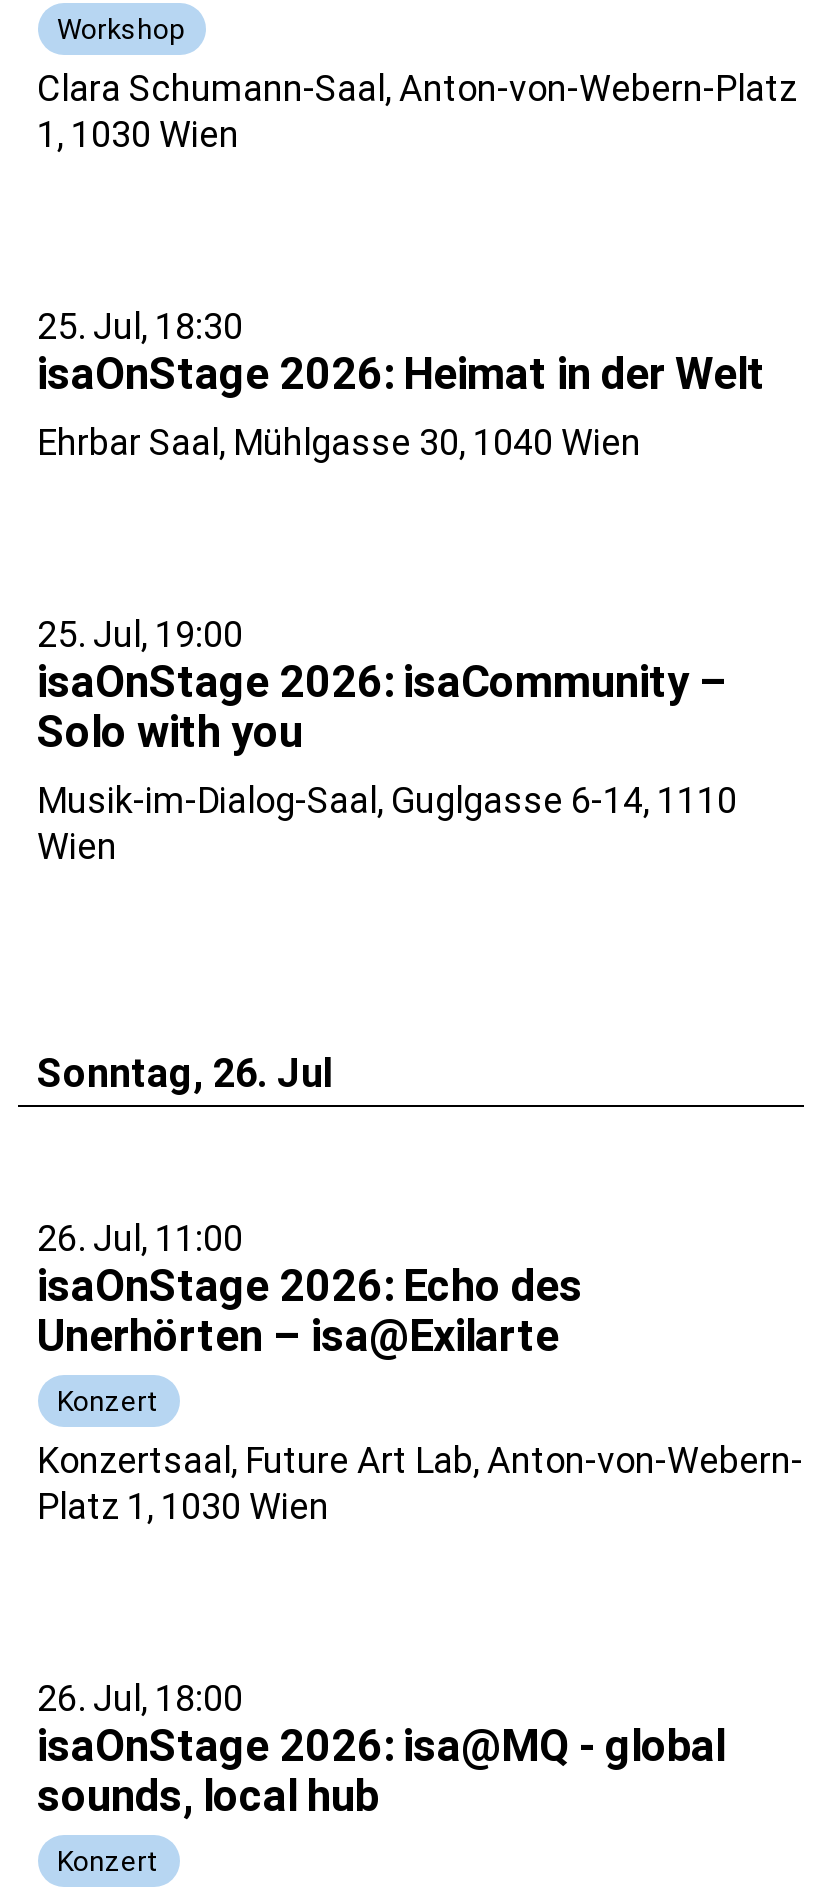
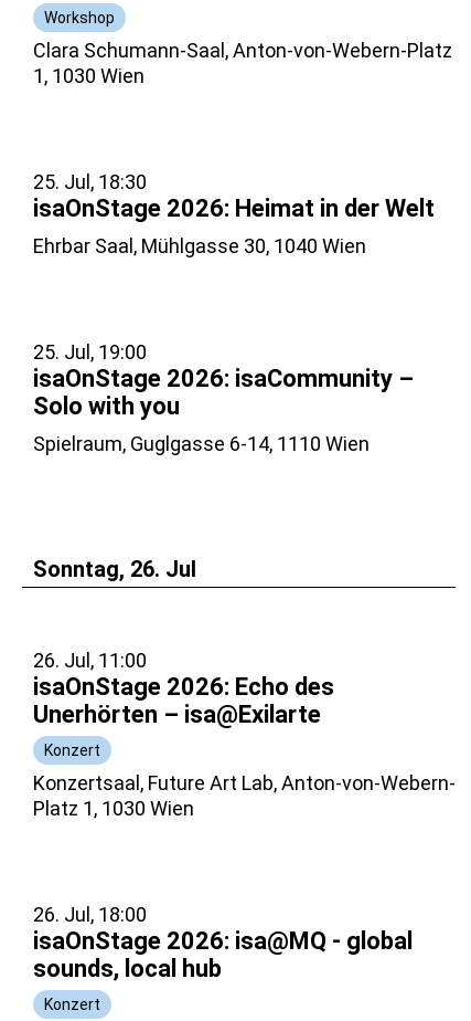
[37,780,737,868] Musik-im-Dialog-Saal, Guglgasse 6-14, 1110 | Wien -> [33,433,369,456] Spielraum, Guglgasse 6-14, 1110 Wien

